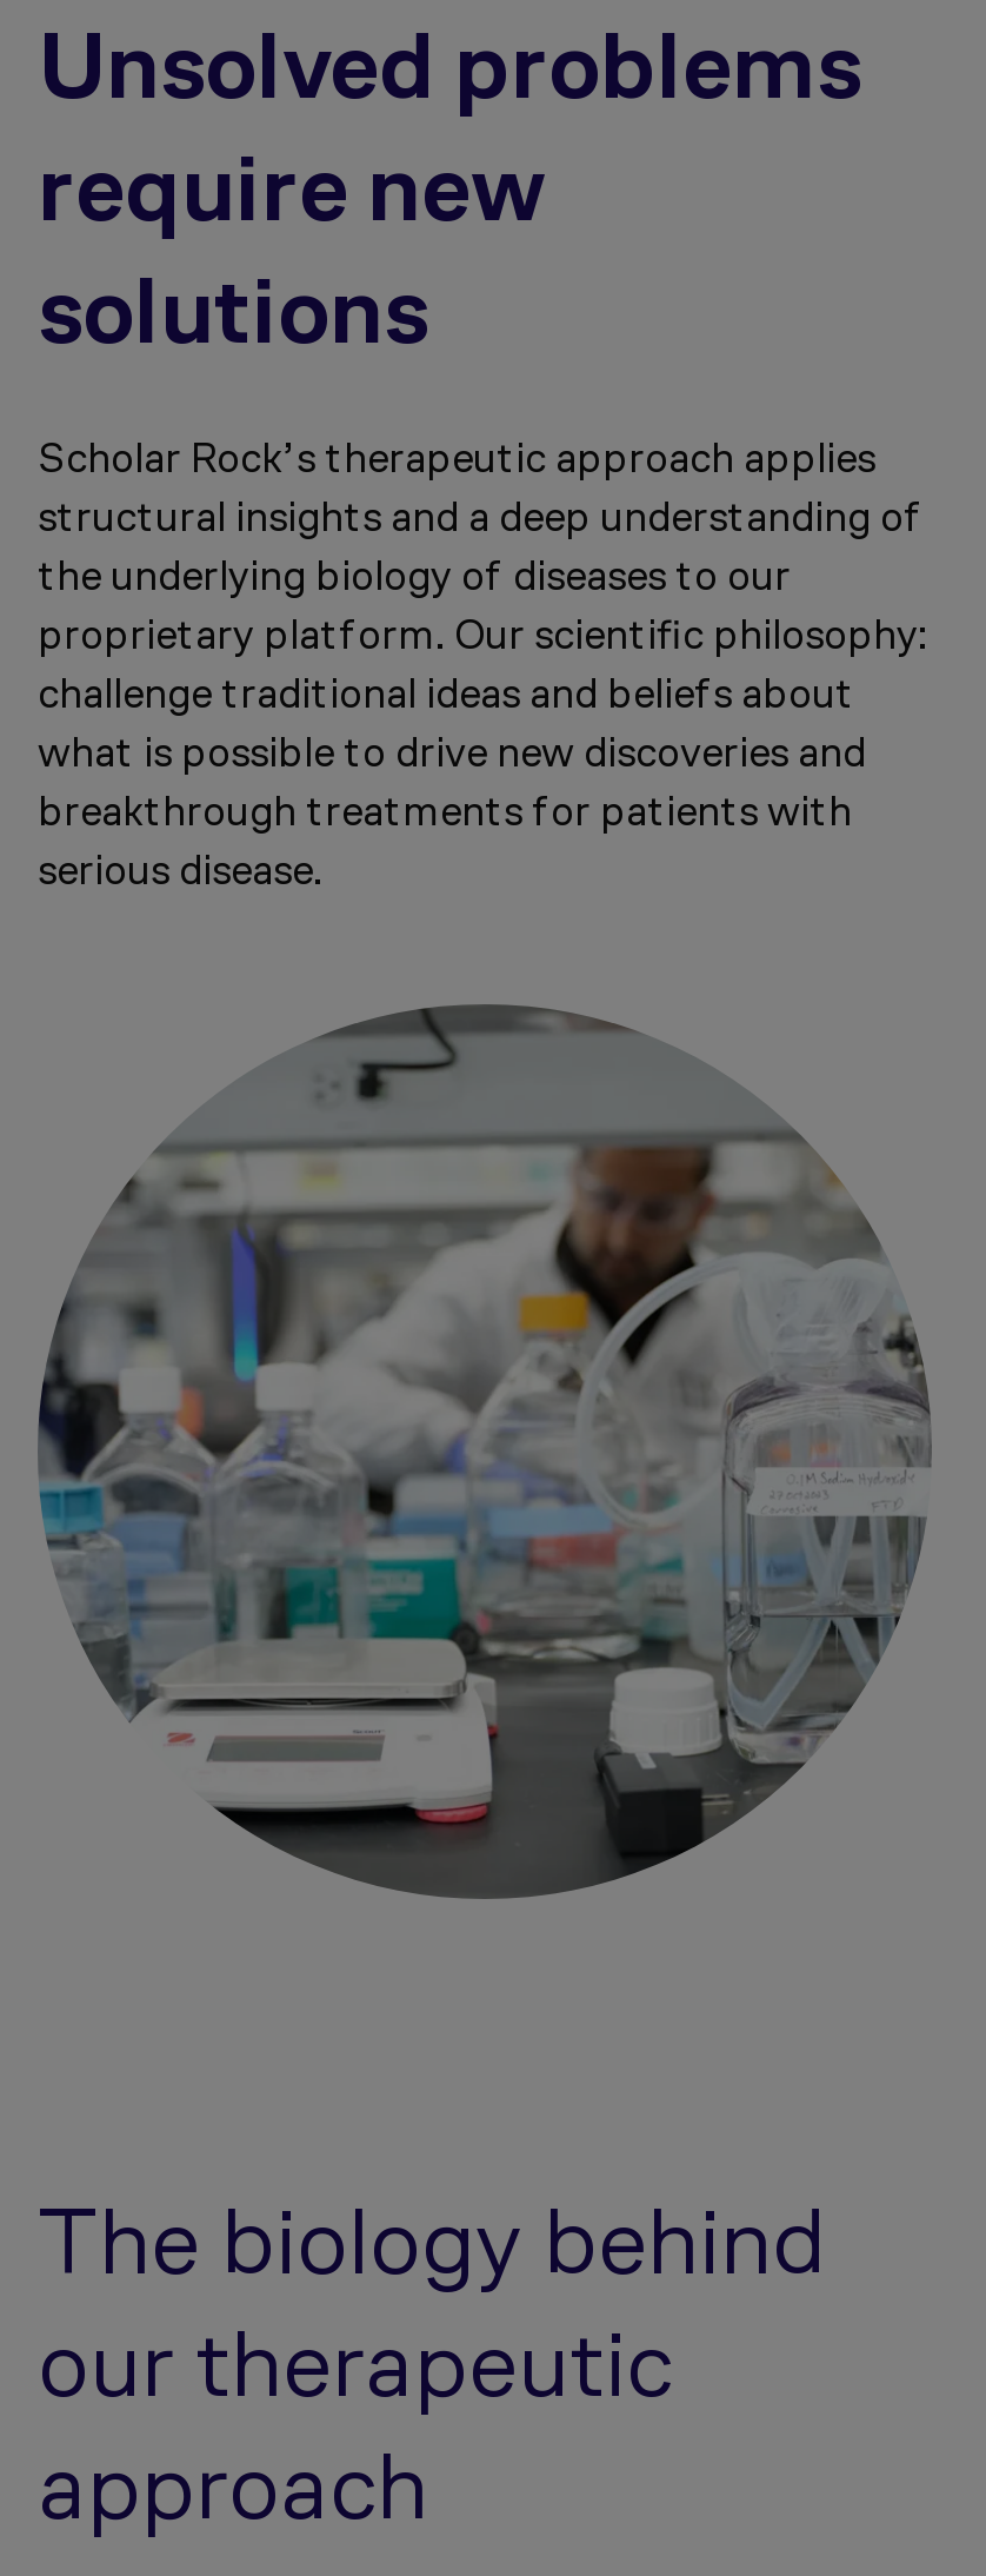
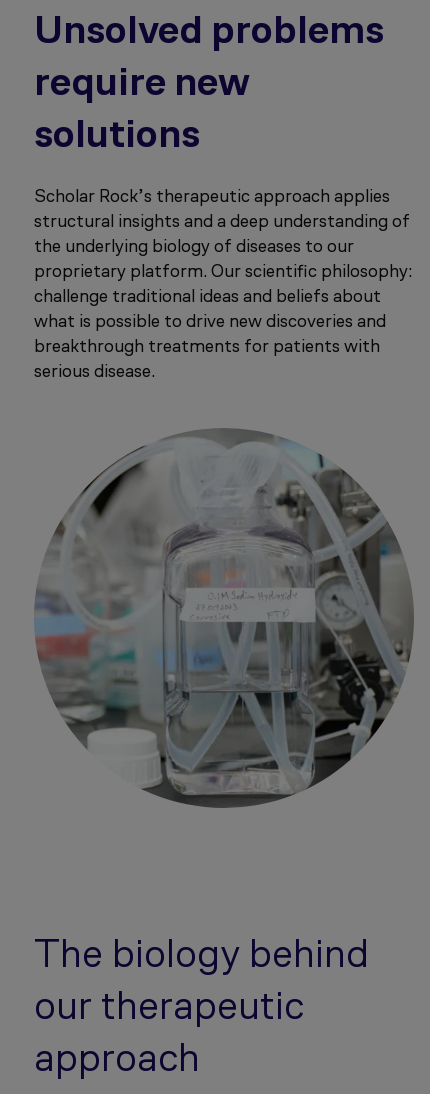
[38,1007,930,1883] [image] -> [35,430,414,802] [image]

